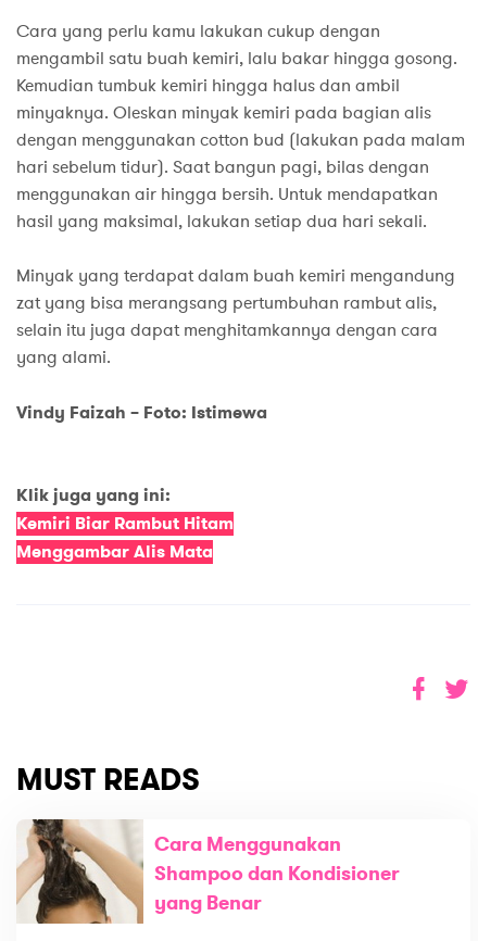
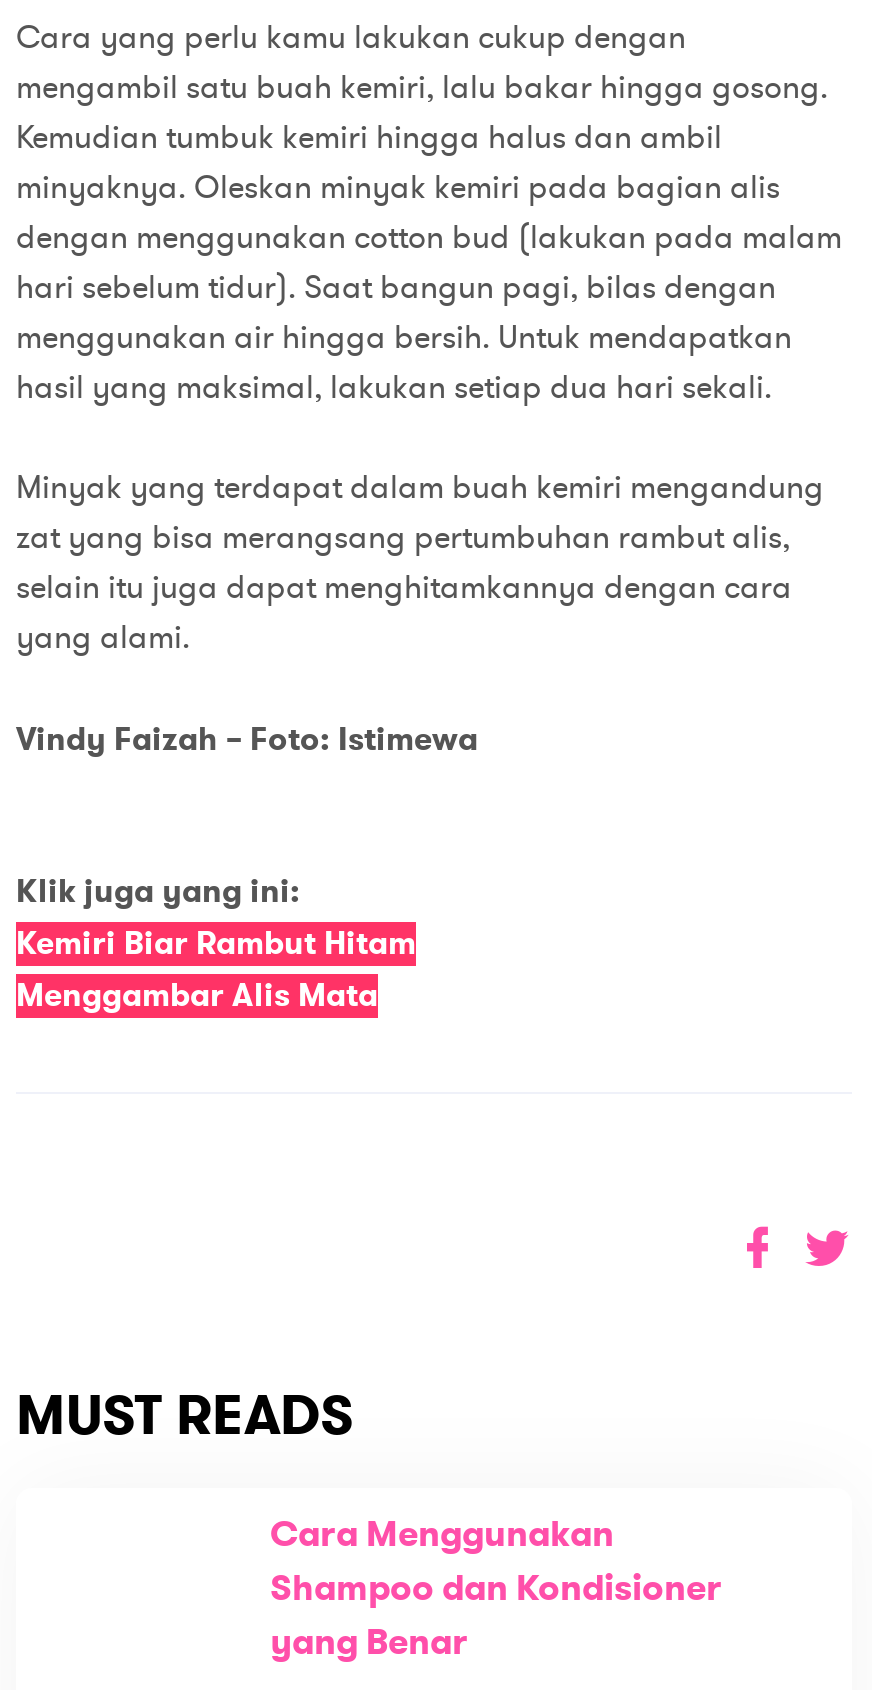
[15,818,144,925] [image] -> none

